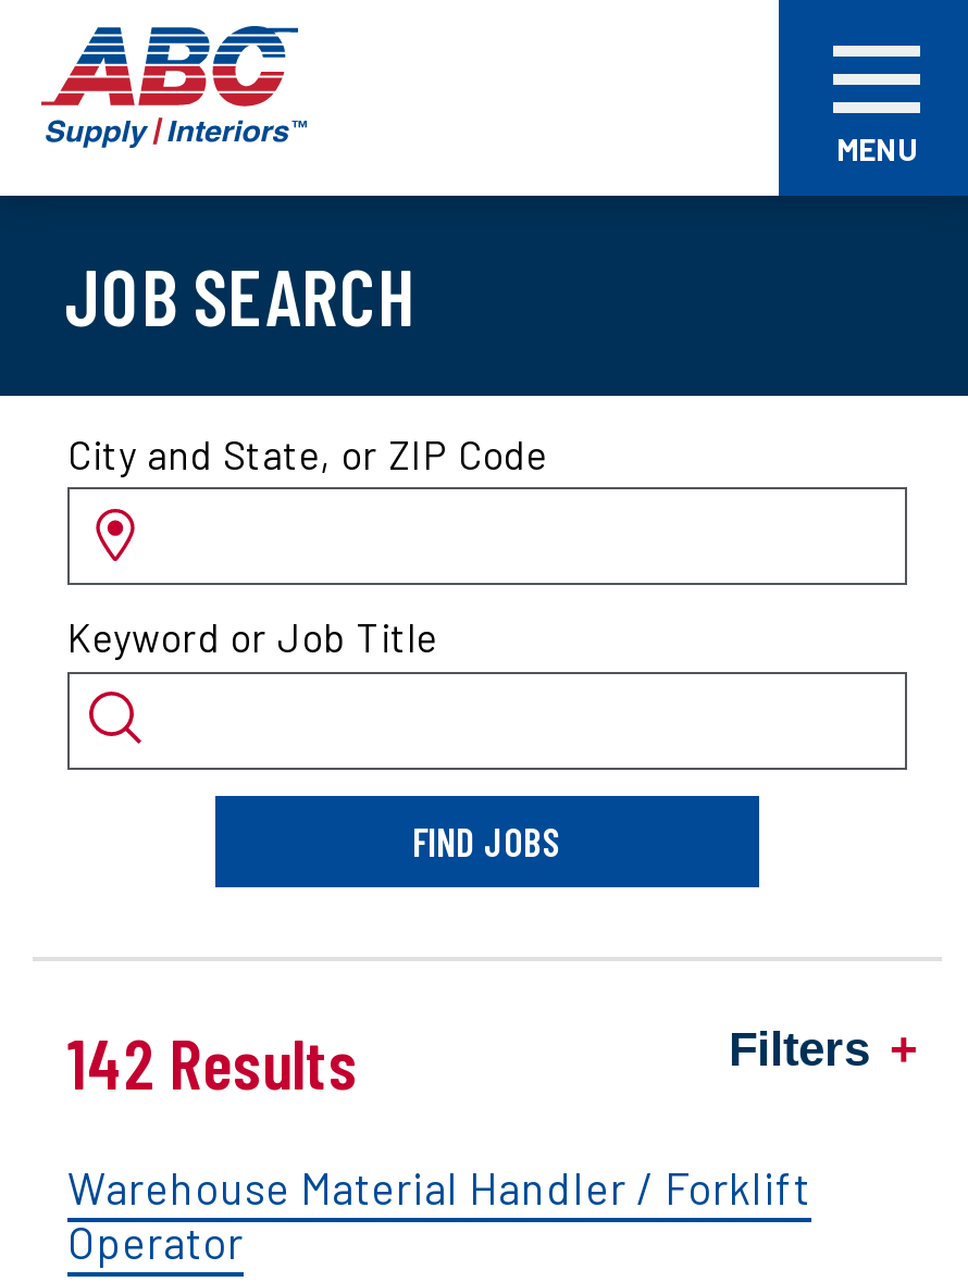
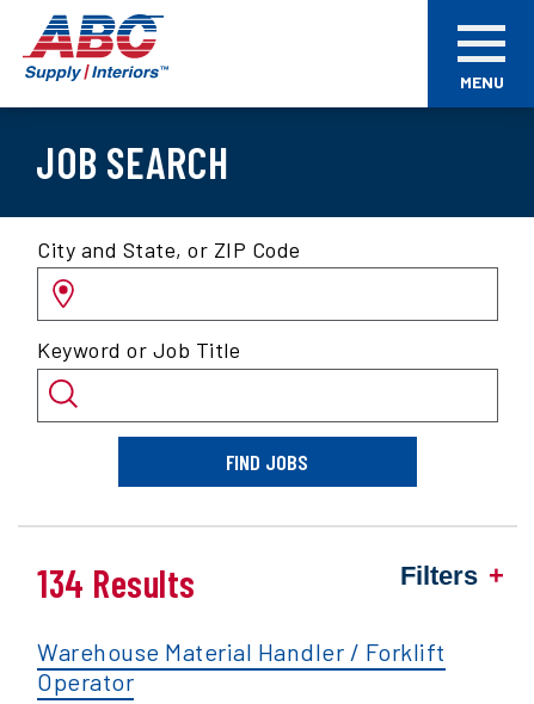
[67,1019,358,1101] 142 Results -> [37,559,195,604] 134 Results

